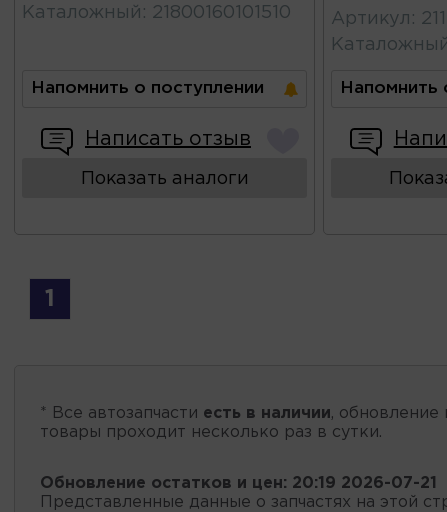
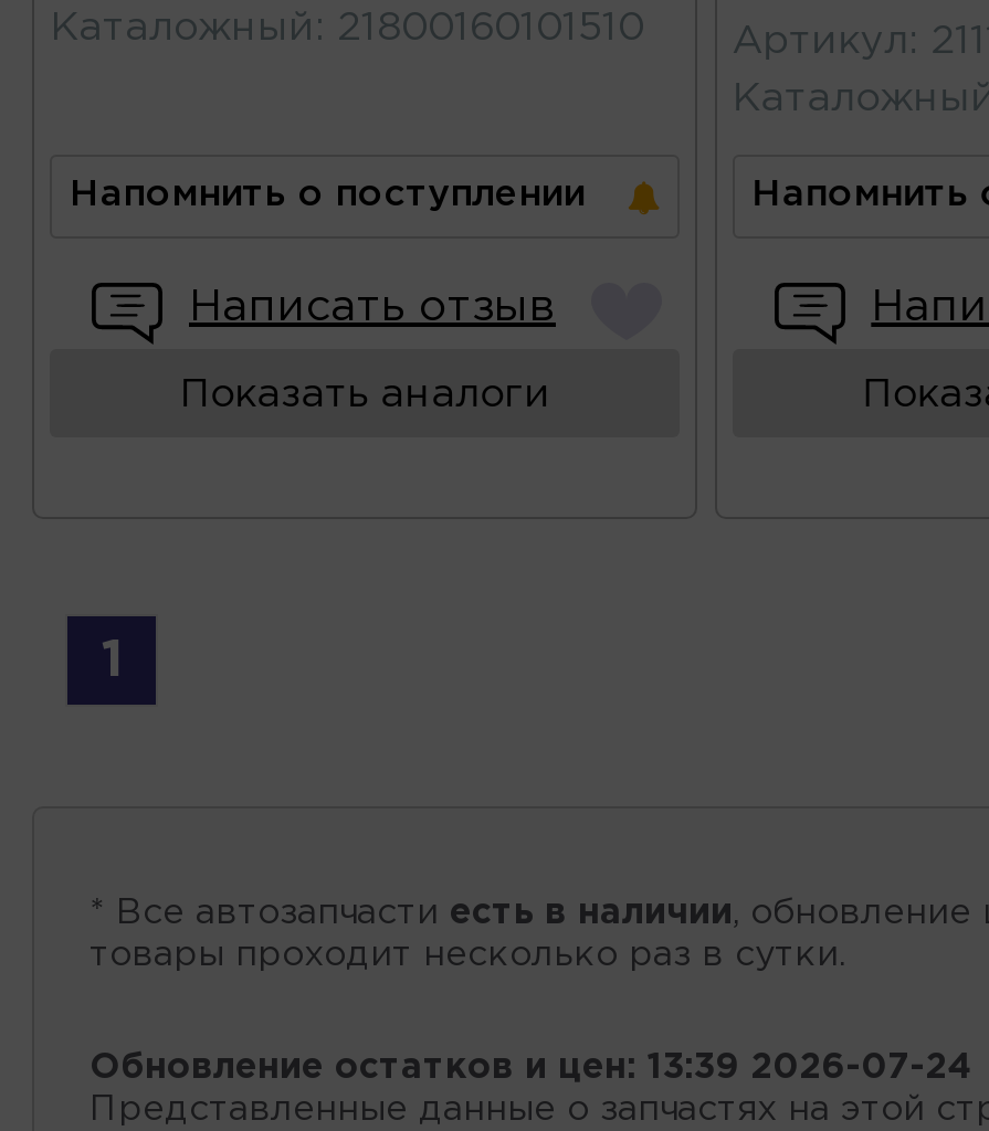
[40,476,437,491] Обновление остатков и цен: 20:19 2026-07-21 -> [90,1053,971,1086] Обновление остатков и цен: 13:39 2026-07-24

